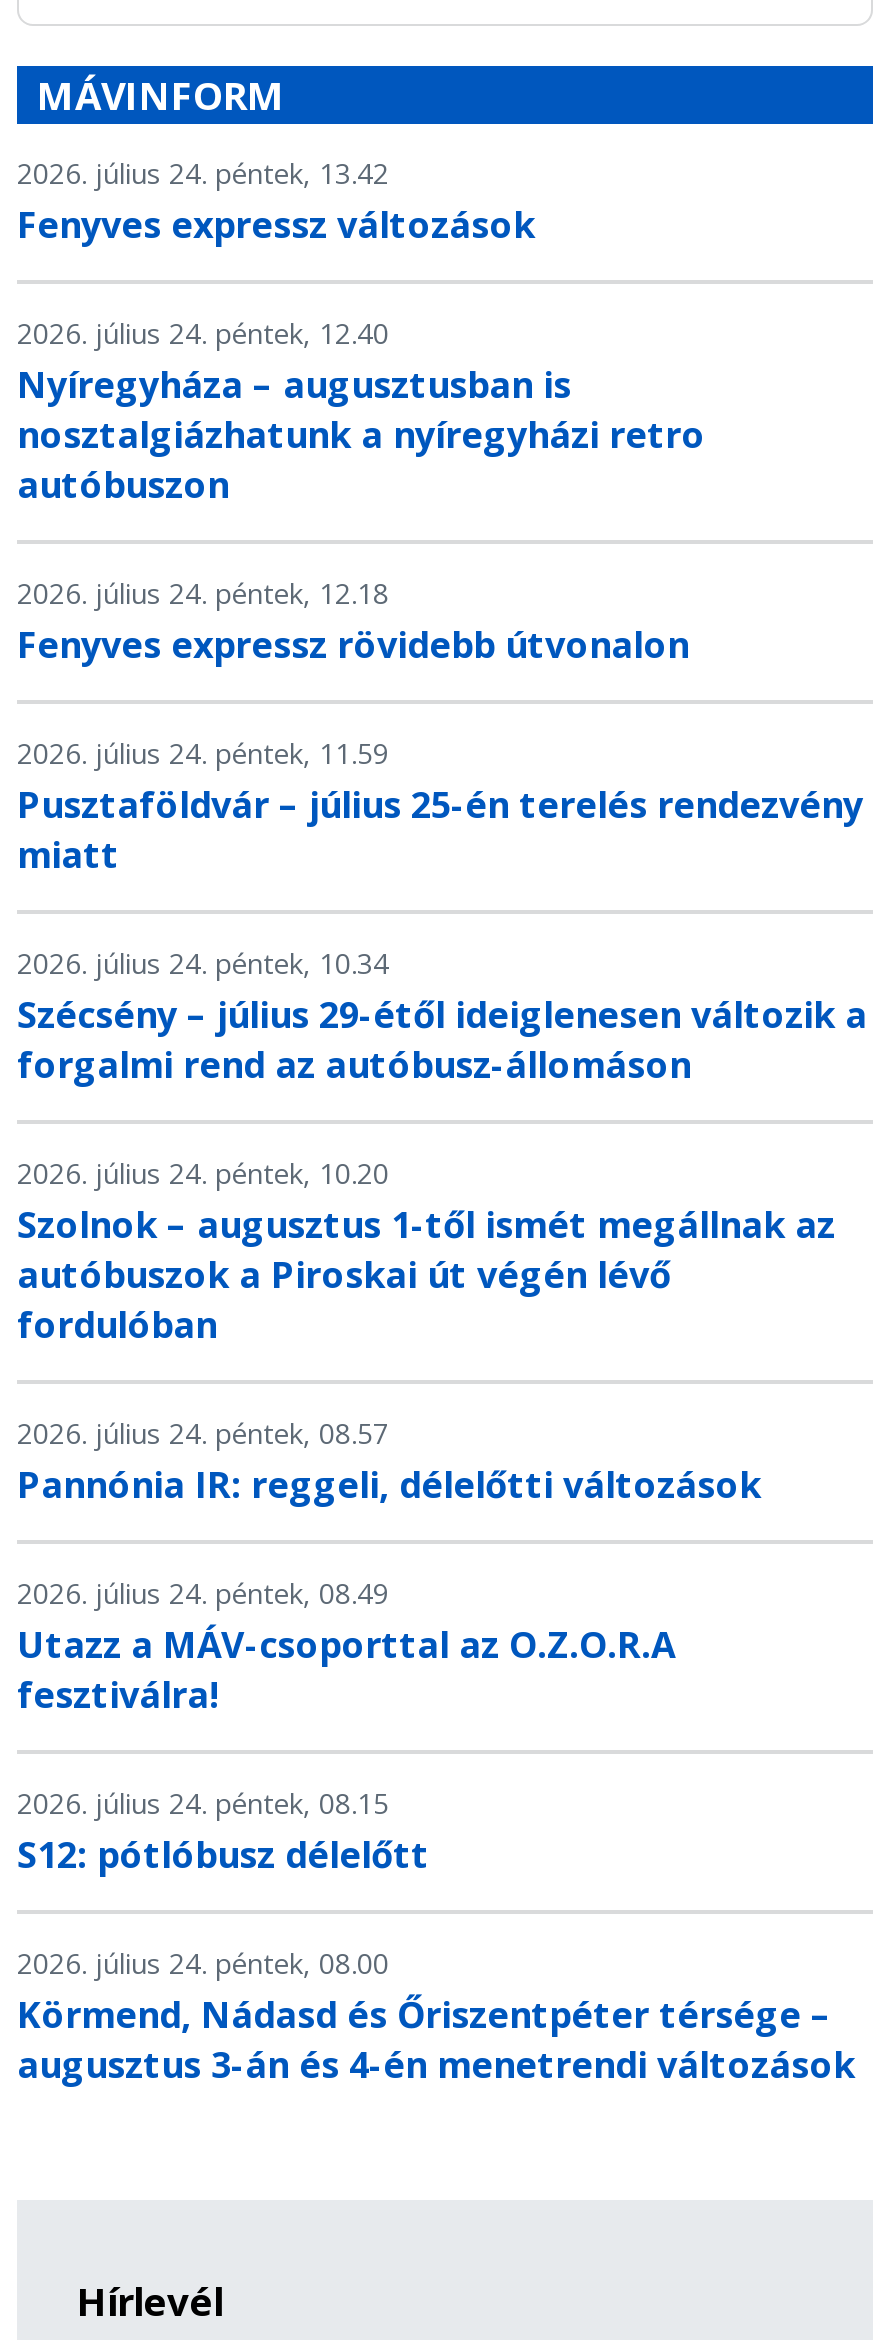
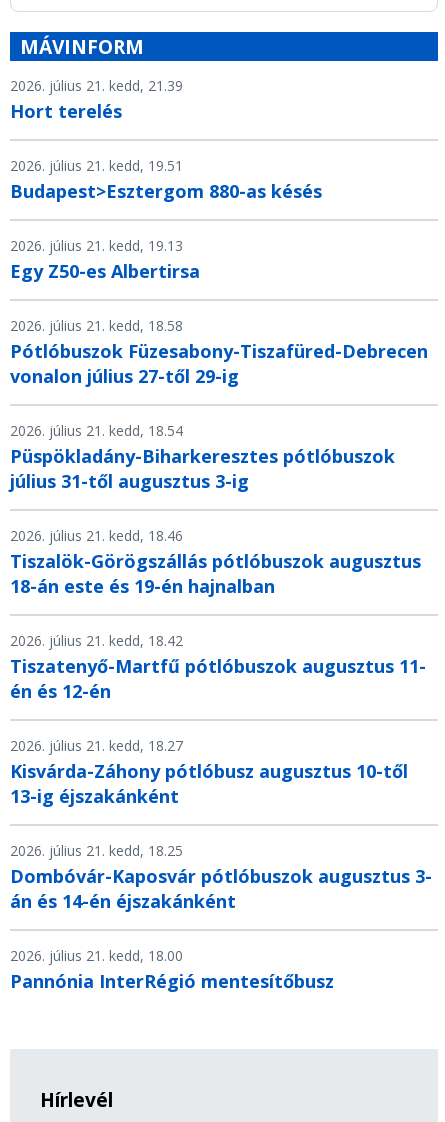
[17,154,535,248] 2026. július 24. péntek, 13.42 | Fenyves expressz változások -> [10,76,183,123] 2026. július 21. kedd, 21.39 | Hort terelés
[17,314,705,508] 2026. július 24. péntek, 12.40 | Nyíregyháza – augusztusban is | nosztalgiázhatunk a nyíregyházi retro | autóbuszon -> [10,156,322,203] 2026. július 21. kedd, 19.51 | Budapest>Esztergom 880-as késés
[17,574,689,668] 2026. július 24. péntek, 12.18 | Fenyves expressz rövidebb útvonalon -> [10,236,200,283] 2026. július 21. kedd, 19.13 | Egy Z50-es Albertirsa
[17,734,863,878] 2026. július 24. péntek, 11.59 | Pusztaföldvár – július 25-én terelés rendezvény | miatt -> [10,316,428,388] 2026. július 21. kedd, 18.58 | Pótlóbuszok Füzesabony-Tiszafüred-Debrecen | vonalon július 27-től 29-ig
[17,944,867,1088] 2026. július 24. péntek, 10.34 | Szécsény – július 29-étől ideiglenesen változik a | forgalmi rend az autóbusz-állomáson -> [10,421,395,493] 2026. július 21. kedd, 18.54 | Püspökladány-Biharkeresztes pótlóbuszok | július 31-től augusztus 3-ig
[17,1154,835,1348] 2026. július 24. péntek, 10.20 | Szolnok – augusztus 1-től ismét megállnak az | autóbuszok a Piroskai út végén lévő | fordulóban -> [10,526,421,598] 2026. július 21. kedd, 18.46 | Tiszalök-Görögszállás pótlóbuszok augusztus | 18-án este és 19-én hajnalban
[17,1414,761,1508] 2026. július 24. péntek, 08.57 | Pannónia IR: reggeli, délelőtti változások -> [10,631,426,703] 2026. július 21. kedd, 18.42 | Tiszatenyő-Martfű pótlóbuszok augusztus 11- | én és 12-én
[17,1574,675,1718] 2026. július 24. péntek, 08.49 | Utazz a MÁV-csoporttal az O.Z.O.R.A | fesztiválra! -> [10,736,408,808] 2026. július 21. kedd, 18.27 | Kisvárda-Záhony pótlóbusz augusztus 10-től | 13-ig éjszakánként
[17,1784,429,1878] 2026. július 24. péntek, 08.15 | S12: pótlóbusz délelőtt -> [10,841,432,913] 2026. július 21. kedd, 18.25 | Dombóvár-Kaposvár pótlóbuszok augusztus 3- | án és 14-én éjszakánként
[17,1944,855,2088] 2026. július 24. péntek, 08.00 | Körmend, Nádasd és Őriszentpéter térsége – | augusztus 3-án és 4-én menetrendi változások -> [10,946,334,993] 2026. július 21. kedd, 18.00 | Pannónia InterRégió mentesítőbusz

